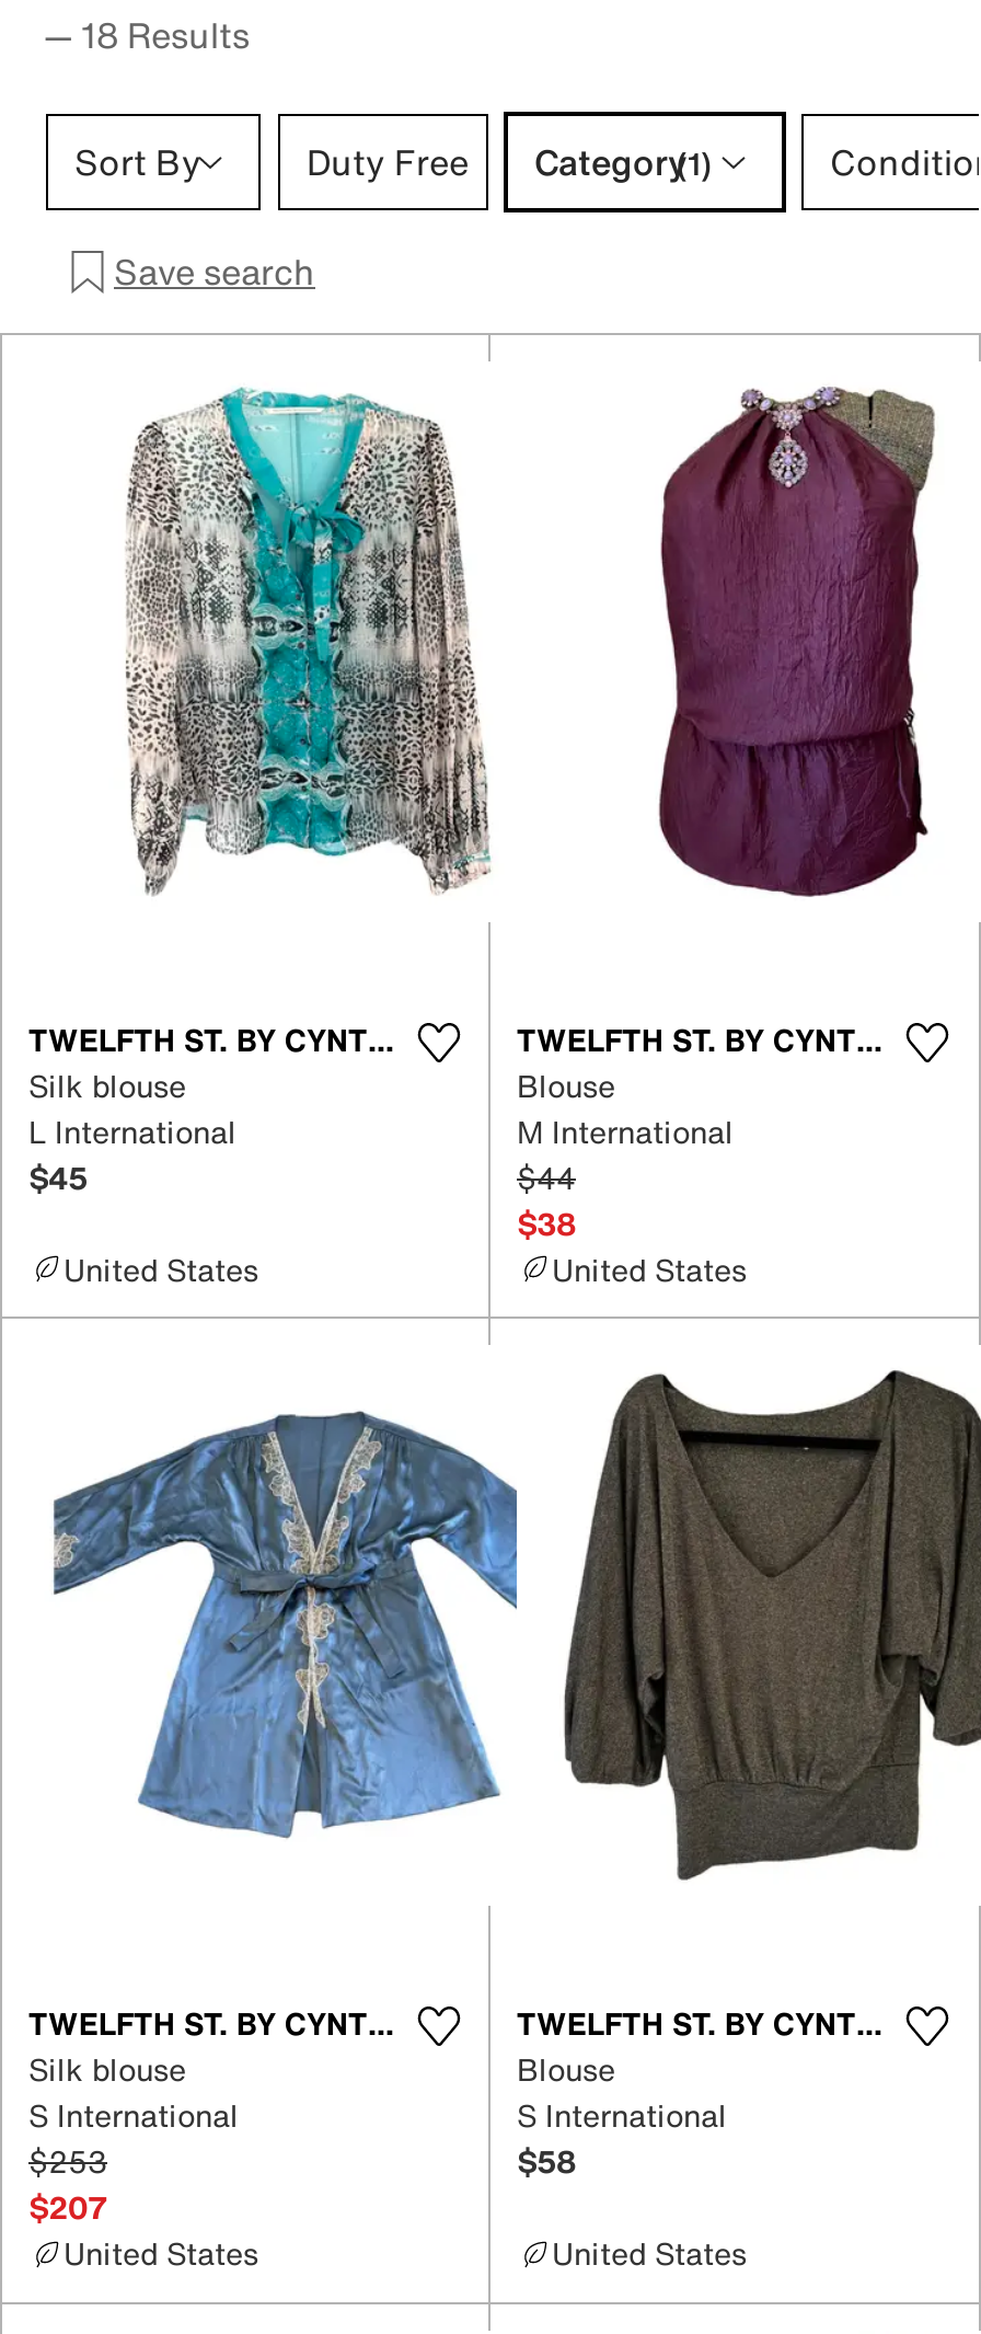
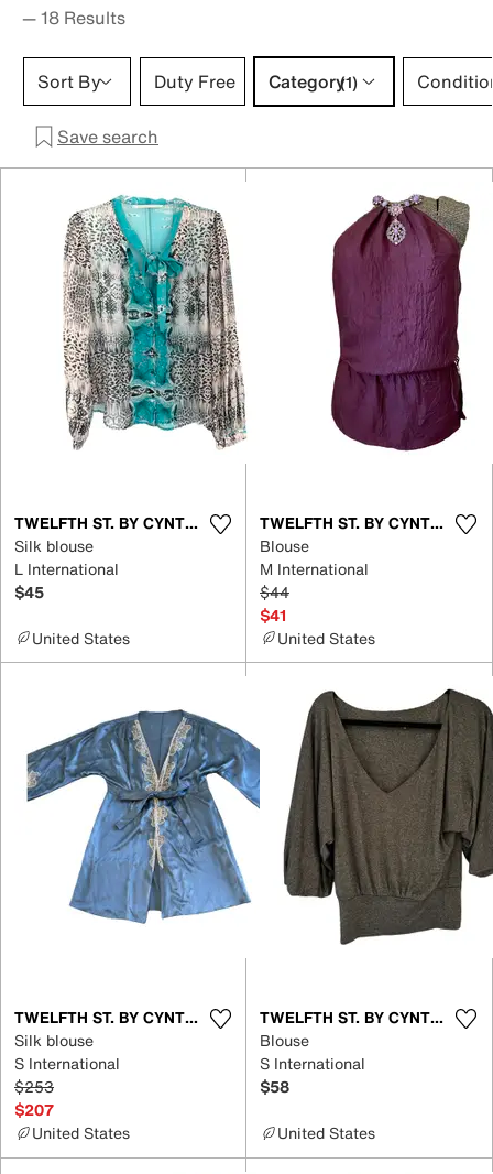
[517,1199,576,1245] $38 -> [260,603,286,626] $41

